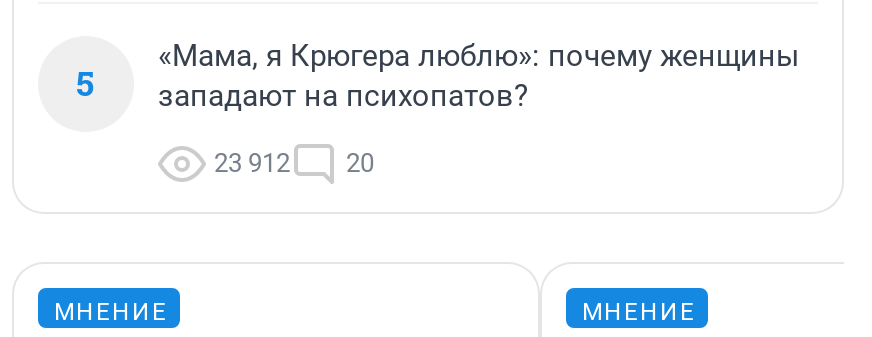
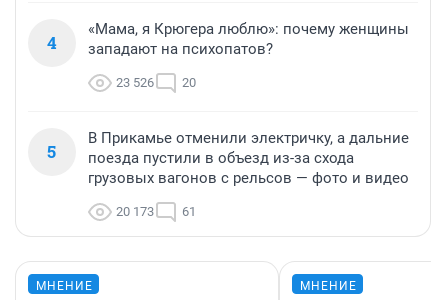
[76,60,528,114] 5 западают на психопатов? -> [46,31,273,58] 4 западают на психопатов?
[214,148,374,178] 23 912 20 -> [116,75,196,90] 23 526 20
none -> [47,140,57,163] 5
none -> [88,129,409,219] В Прикамье отменили электричку, а дальние | поезда пустили в объезд из-за схода | грузовых вагонов с рельсов — фото и видео | 20 173 | 61

